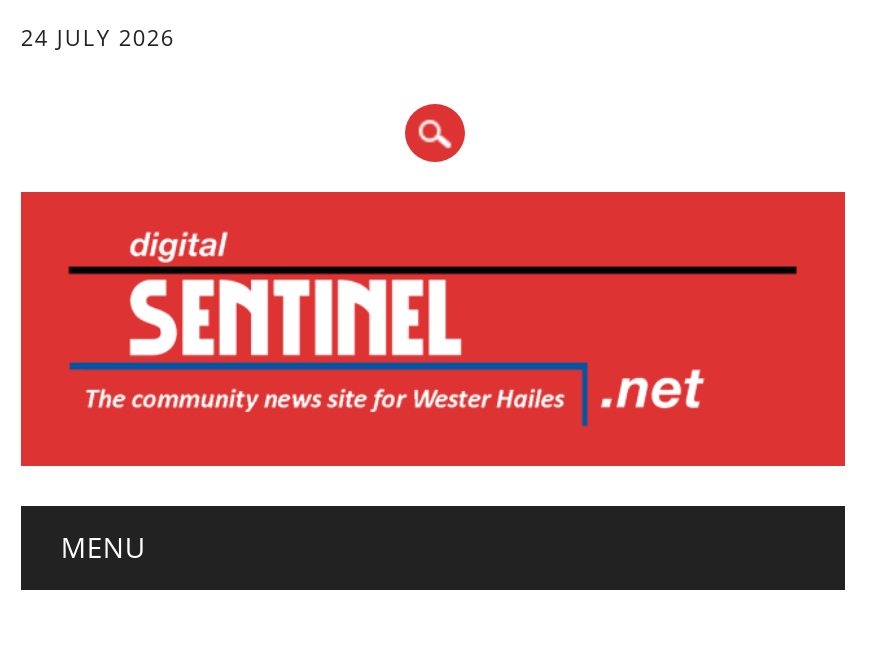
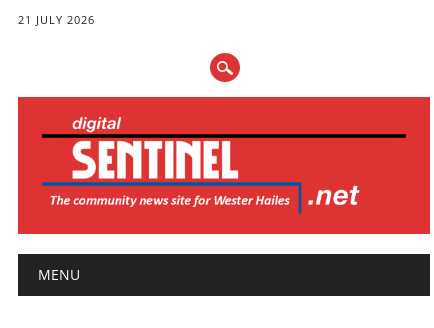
[21,22,175,52] 24 JULY 2026 -> [18,12,95,27] 21 JULY 2026

